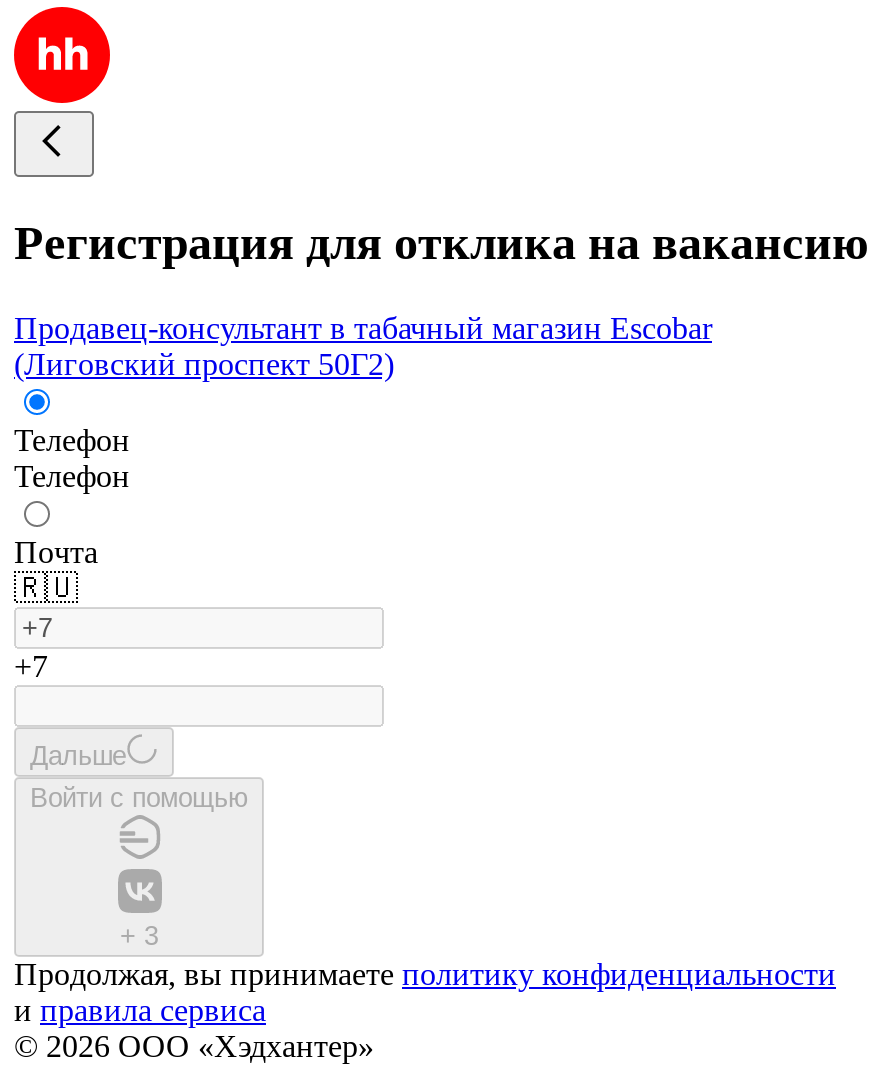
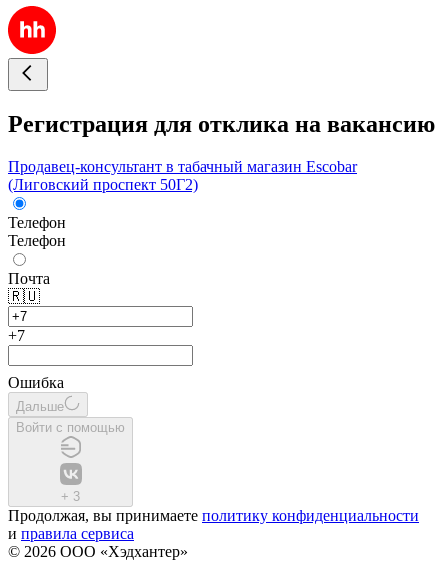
none -> [8,374,64,391] Ошибка

